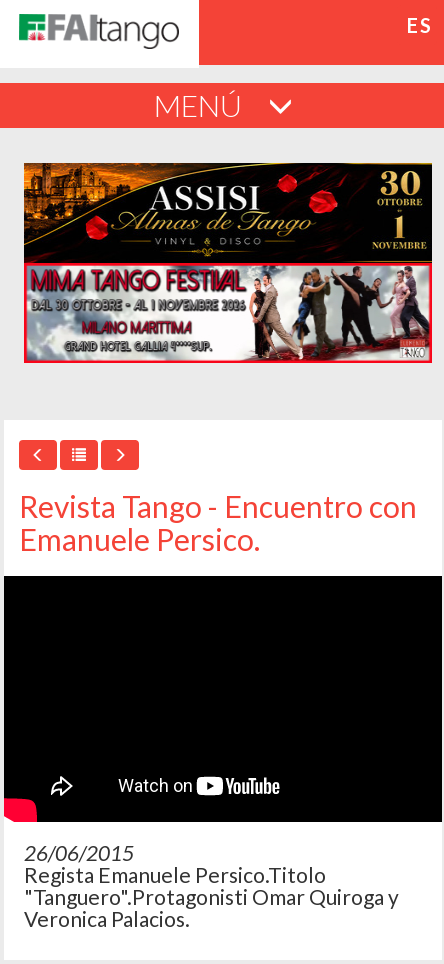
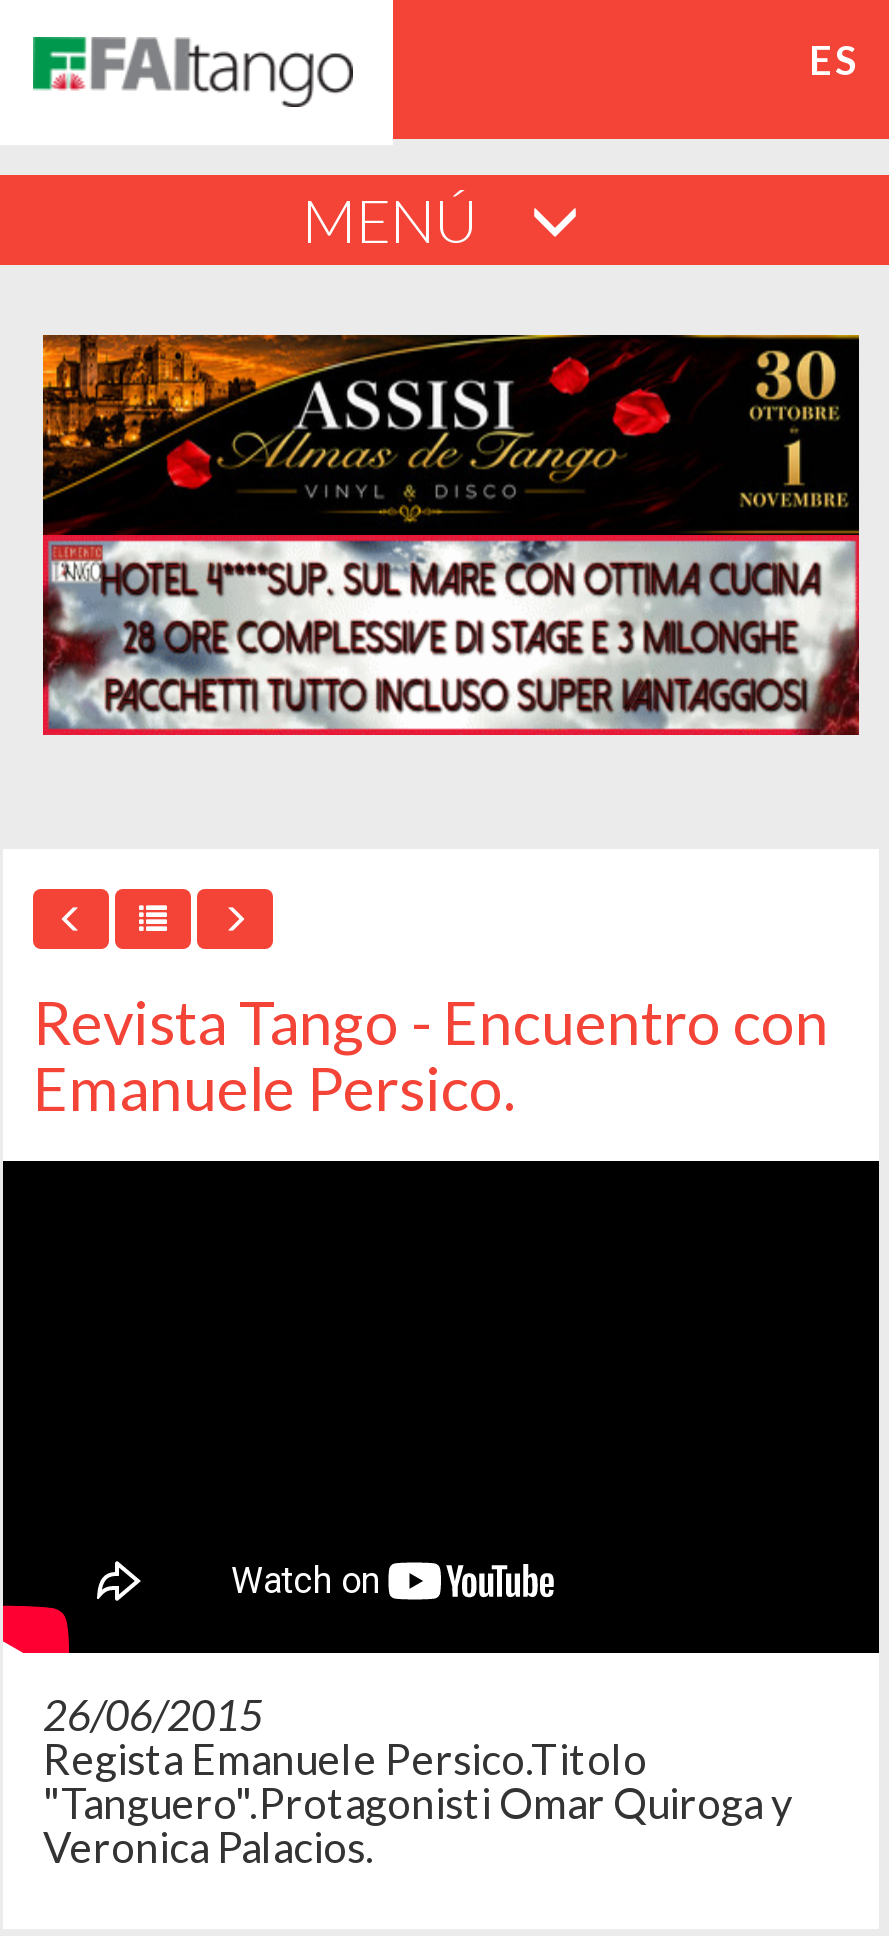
[23,266,433,364] [image] -> [41,539,861,737] [image]

